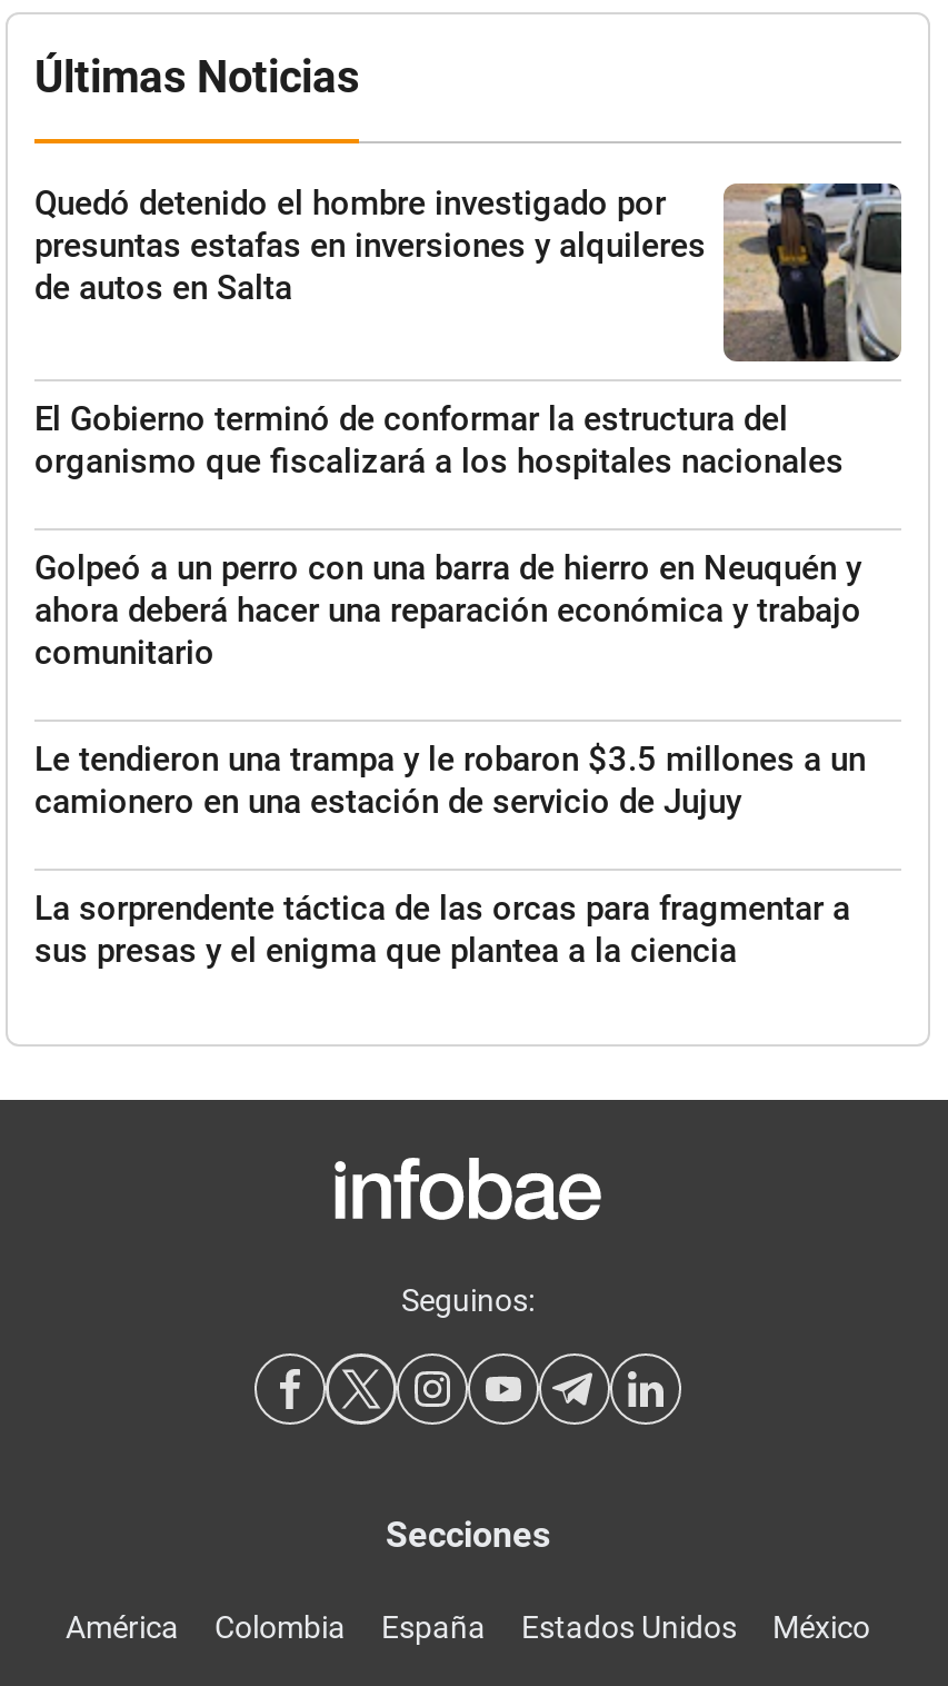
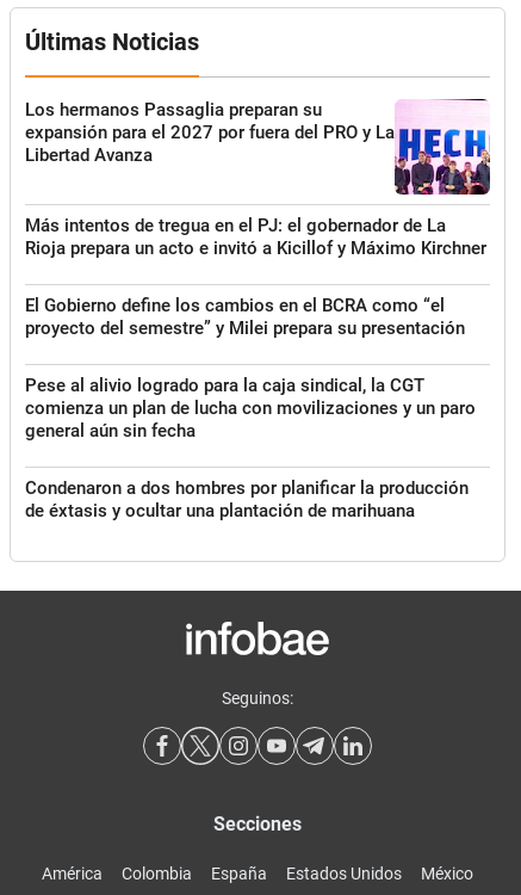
[34,181,904,364] [image] | Quedó detenido el hombre investigado por | presuntas estafas en inversiones y alquileres | de autos en Salta -> [25,98,491,196] [image] | Los hermanos Passaglia preparan su | expansión para el 2027 por fuera del PRO y La | Libertad Avanza
[34,399,844,481] El Gobierno terminó de conformar la estructura del | organismo que fiscalizará a los hospitales nacionales -> [25,214,486,259] Más intentos de tregua en el PJ: el gobernador de La | Rioja prepara un acto e invitó a Kicillof y Máximo Kirchner
[34,548,861,672] Golpeó a un perro con una barra de hierro en Neuquén y | ahora deberá hacer una reparación económica y trabajo | comunitario -> [25,294,465,339] El Gobierno define los cambios en el BCRA como “el | proyecto del semestre” y Milei prepara su presentación
[34,739,866,821] Le tendieron una trampa y le robaron $3.5 millones a un | camionero en una estación de servicio de Jujuy -> [25,374,476,441] Pese al alivio logrado para la caja sindical, la CGT | comienza un plan de lucha con movilizaciones y un paro | general aún sin fecha
[34,888,850,970] La sorprendente táctica de las orcas para fragmentar a | sus presas y el enigma que plantea a la ciencia -> [25,477,469,521] Condenaron a dos hombres por planificar la producción | de éxtasis y ocultar una plantación de marihuana

